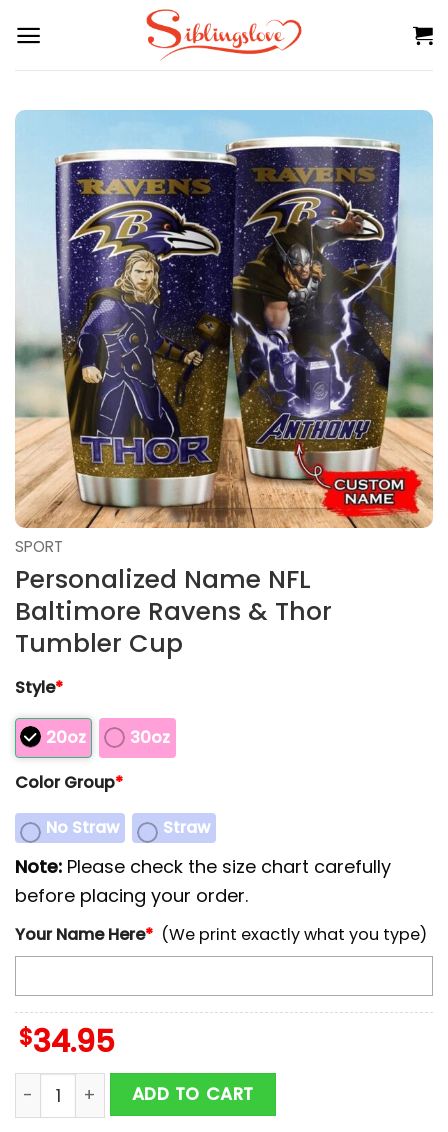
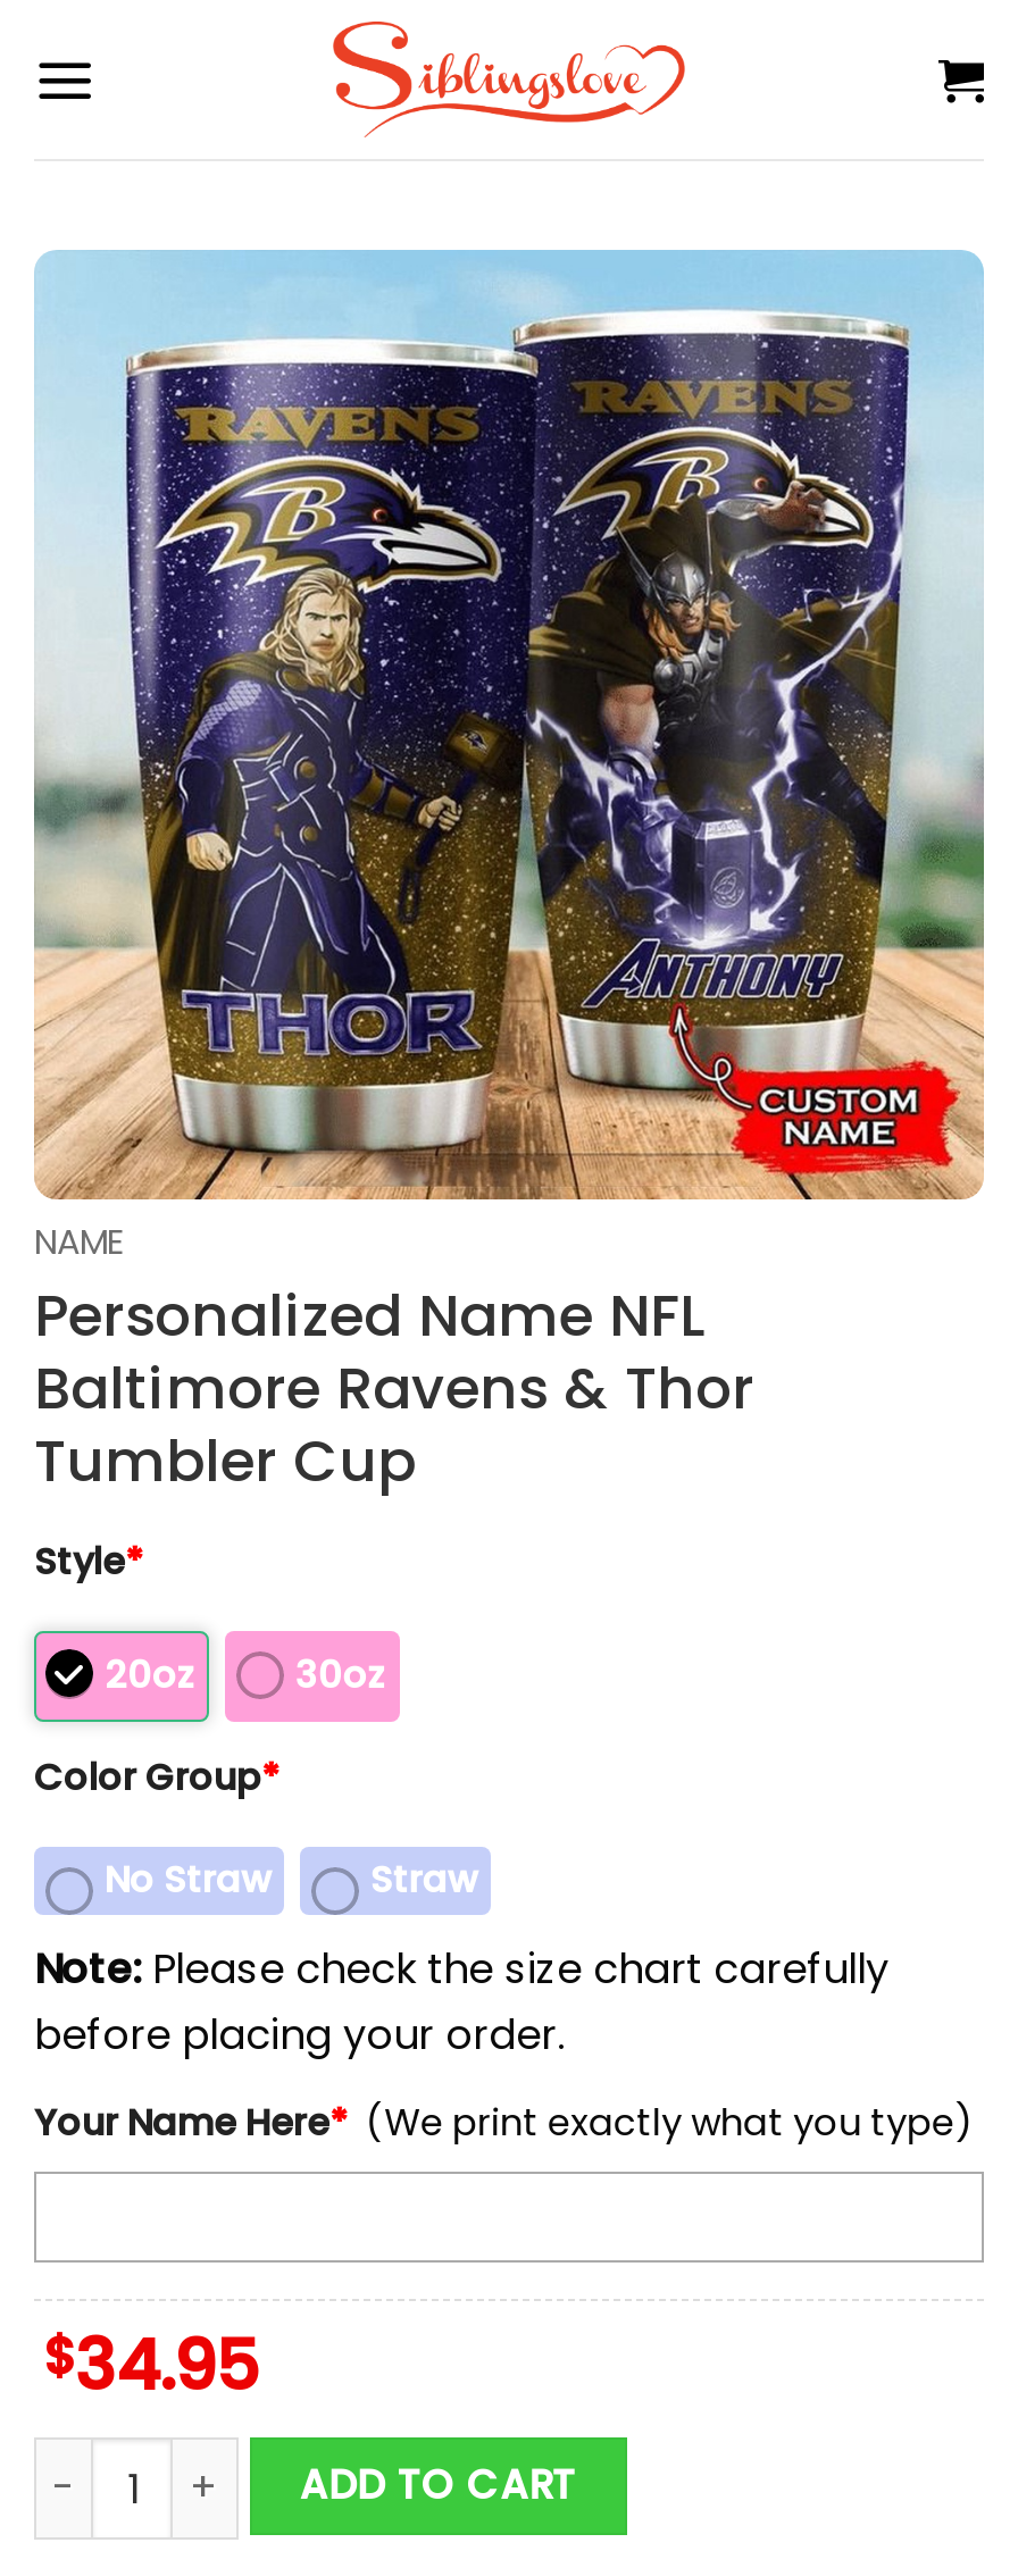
[15,536,63,557] SPORT -> [34,1218,123,1265] NAME

